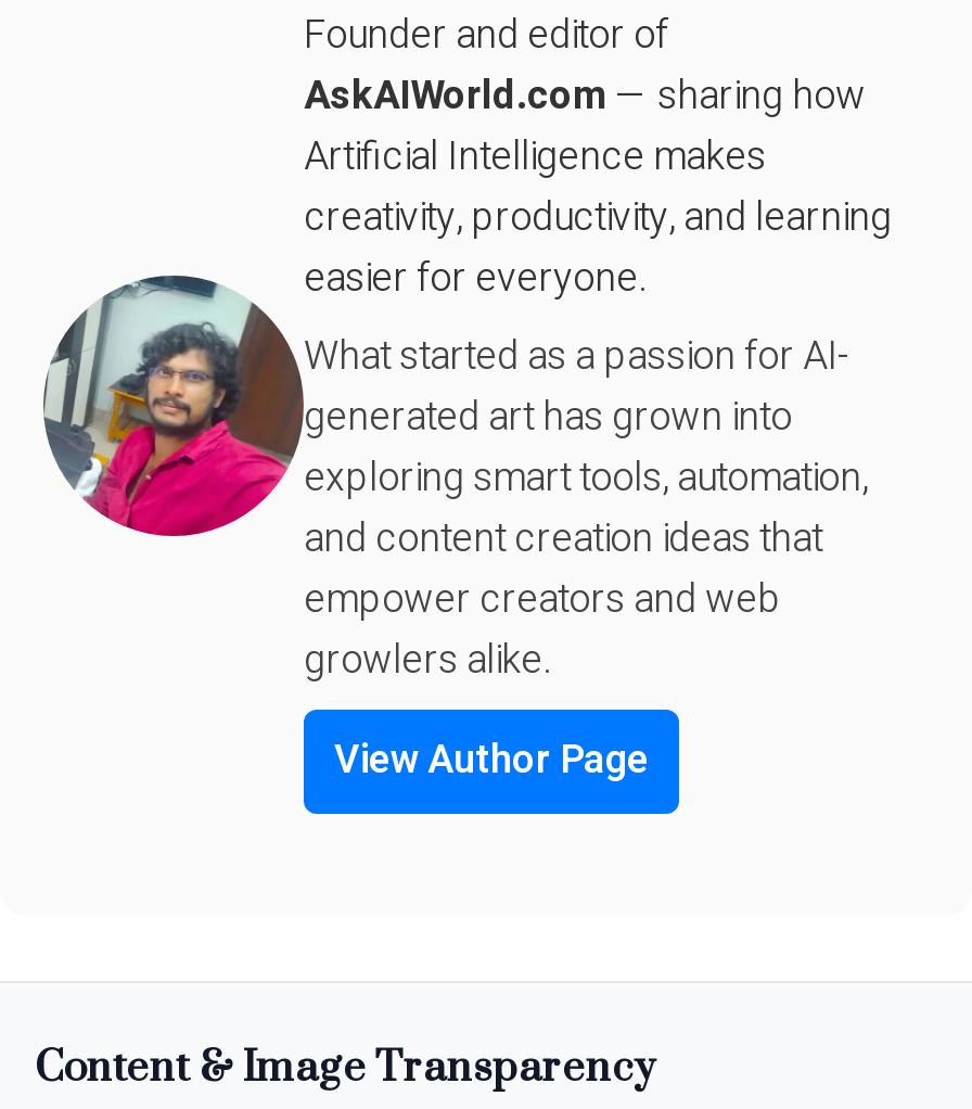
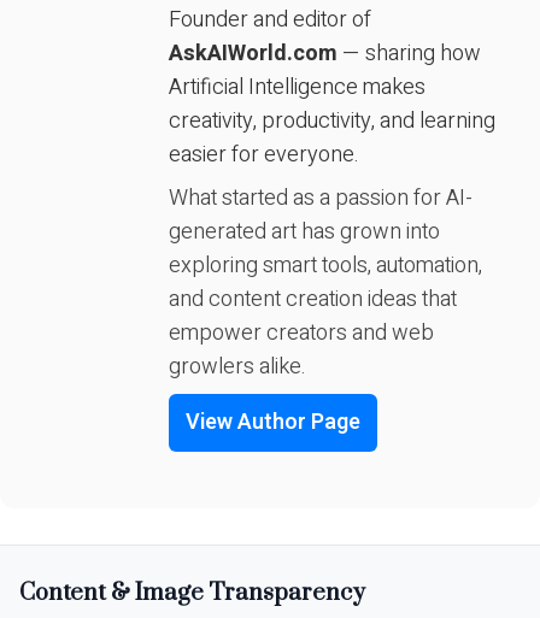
[41,273,297,538] [image] -> none

